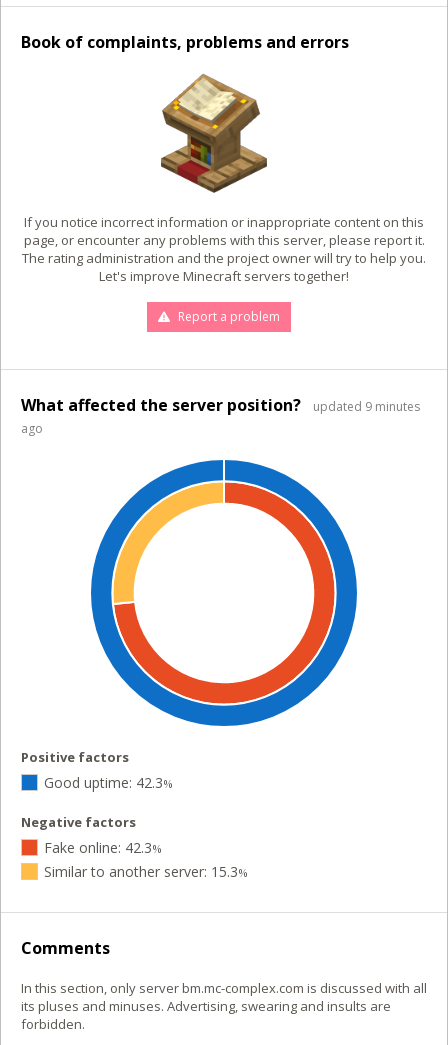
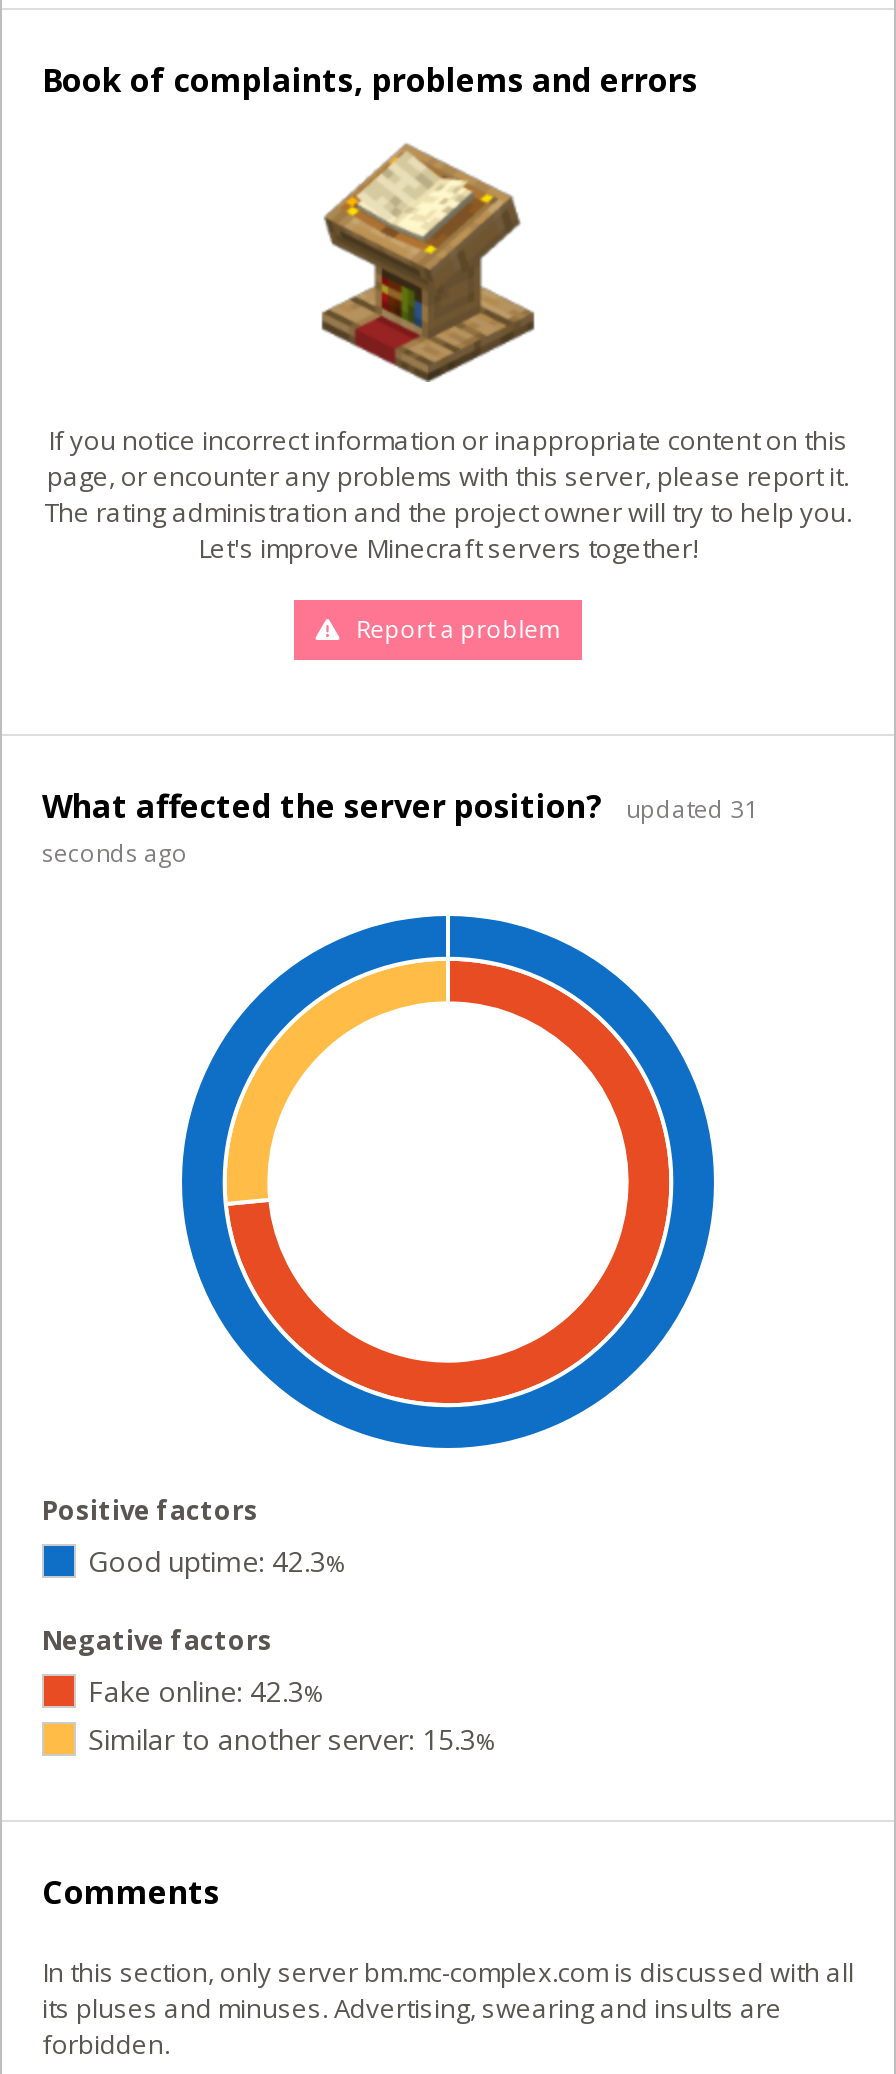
[21,394,420,437] What affected the server position? updated 9 minutes | ago -> [42,784,758,870] What affected the server position? updated 31 | seconds ago

